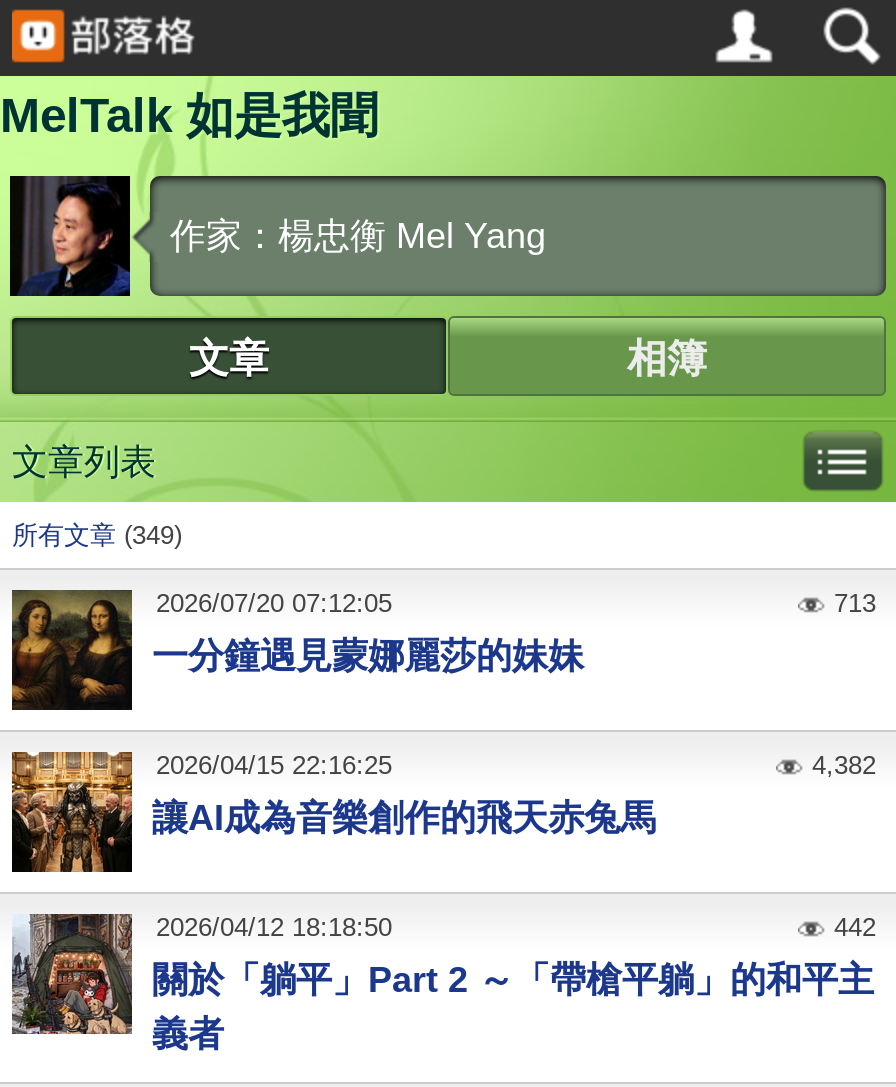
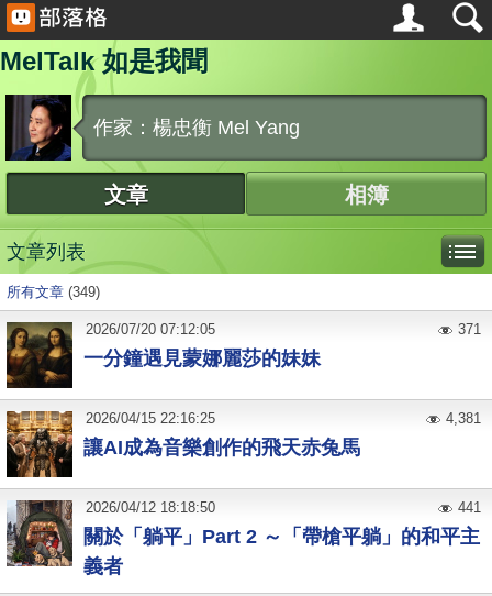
[834,588,876,618] 713 -> [458,321,481,338] 371
[812,750,876,780] 4,382 -> [446,410,481,427] 4,381
[834,912,876,942] 442 -> [458,499,481,516] 441

